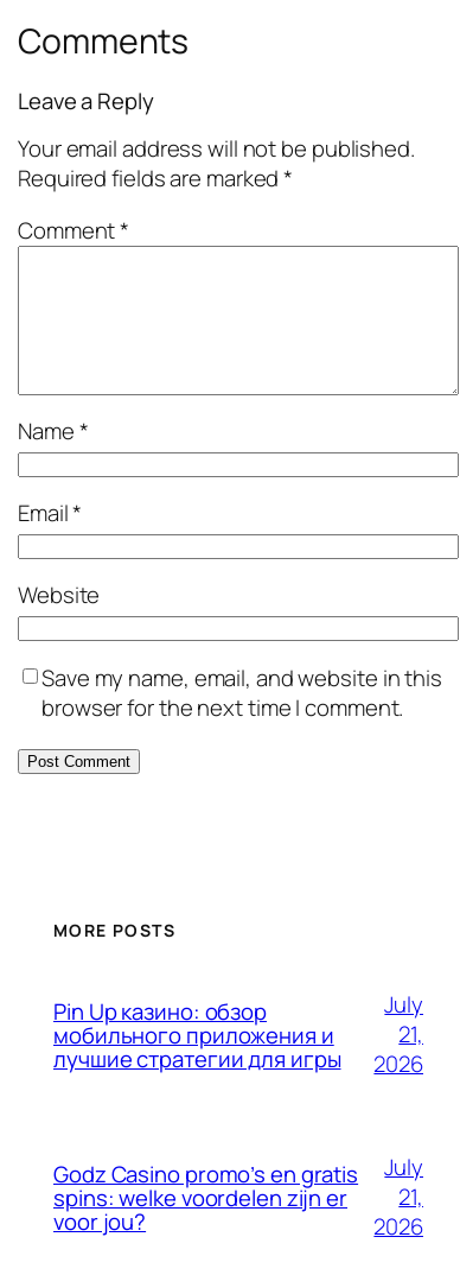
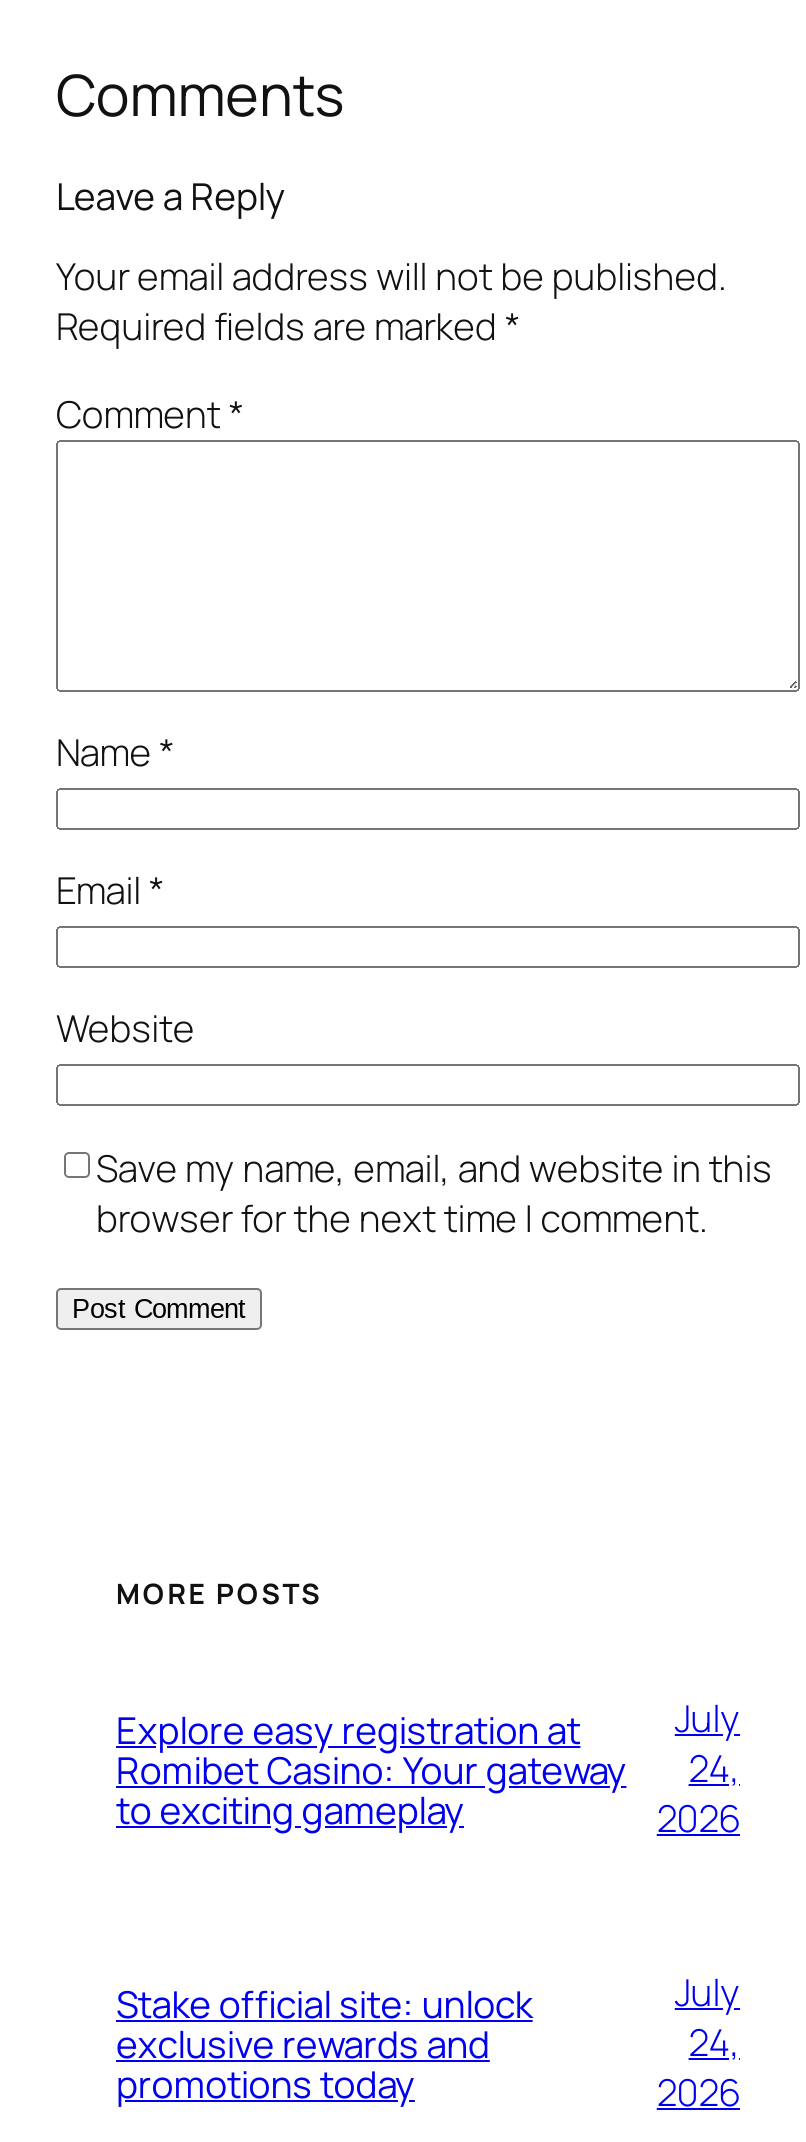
[53,995,341,1074] Pin Up казино: обзор | мобильного приложения и | лучшие стратегии для игры -> [116,1703,626,1835] Explore easy registration at | Romibet Casino: Your gateway | to exciting gameplay
[399,1019,423,1049] 21, -> [689,1742,740,1794] 24,
[53,1158,358,1236] Godz Casino promo’s en gratis | spins: welke voordelen zijn er | voor jou? -> [116,1977,533,2109] Stake official site: unlock | exclusive rewards and | promotions today
[399,1181,423,1212] 21, -> [689,2016,740,2068] 24,

